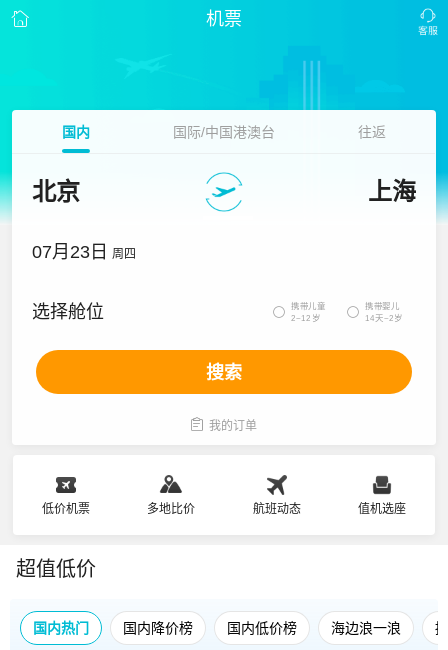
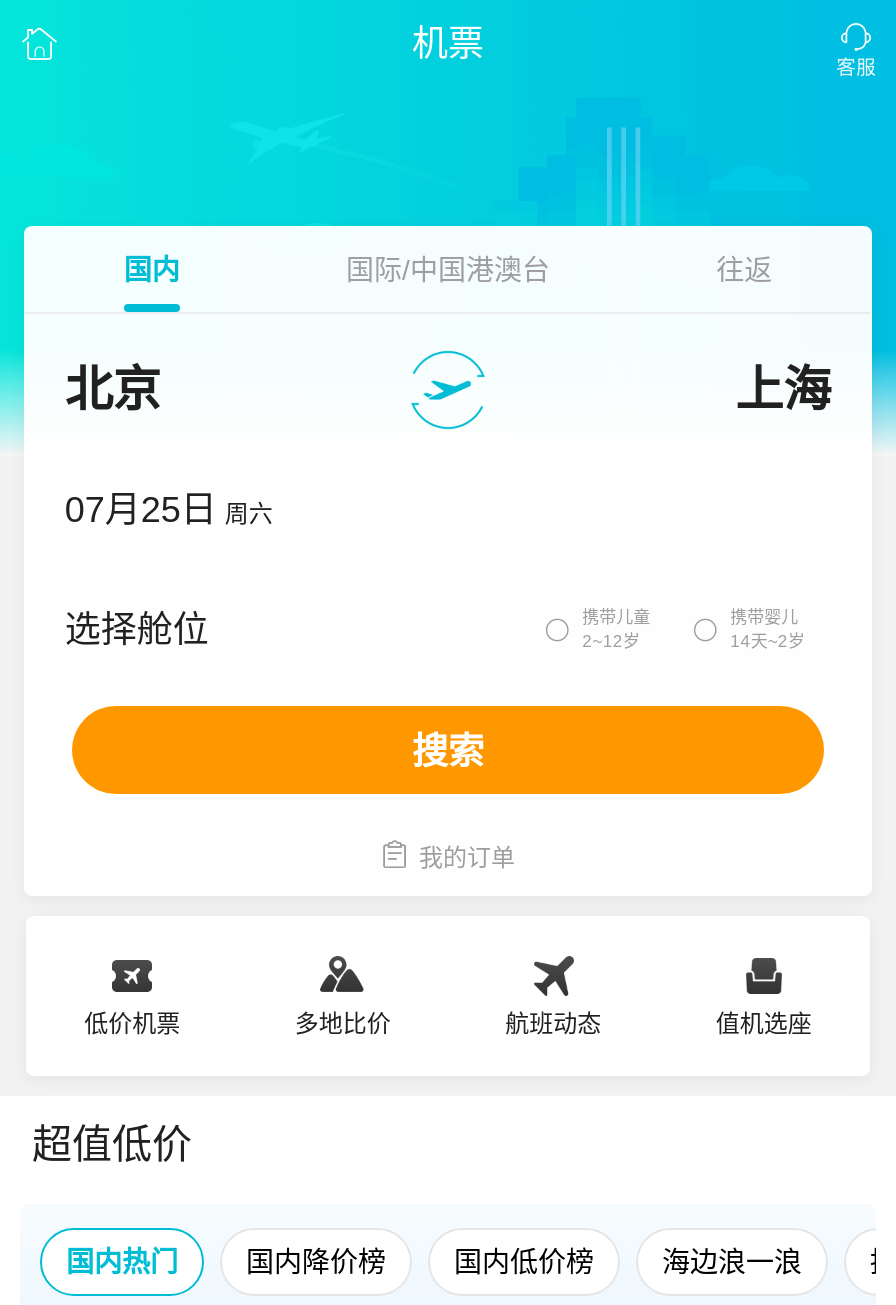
[32,242,136,262] 07月23日 周四 -> [65,490,273,530] 07月25日 周六

